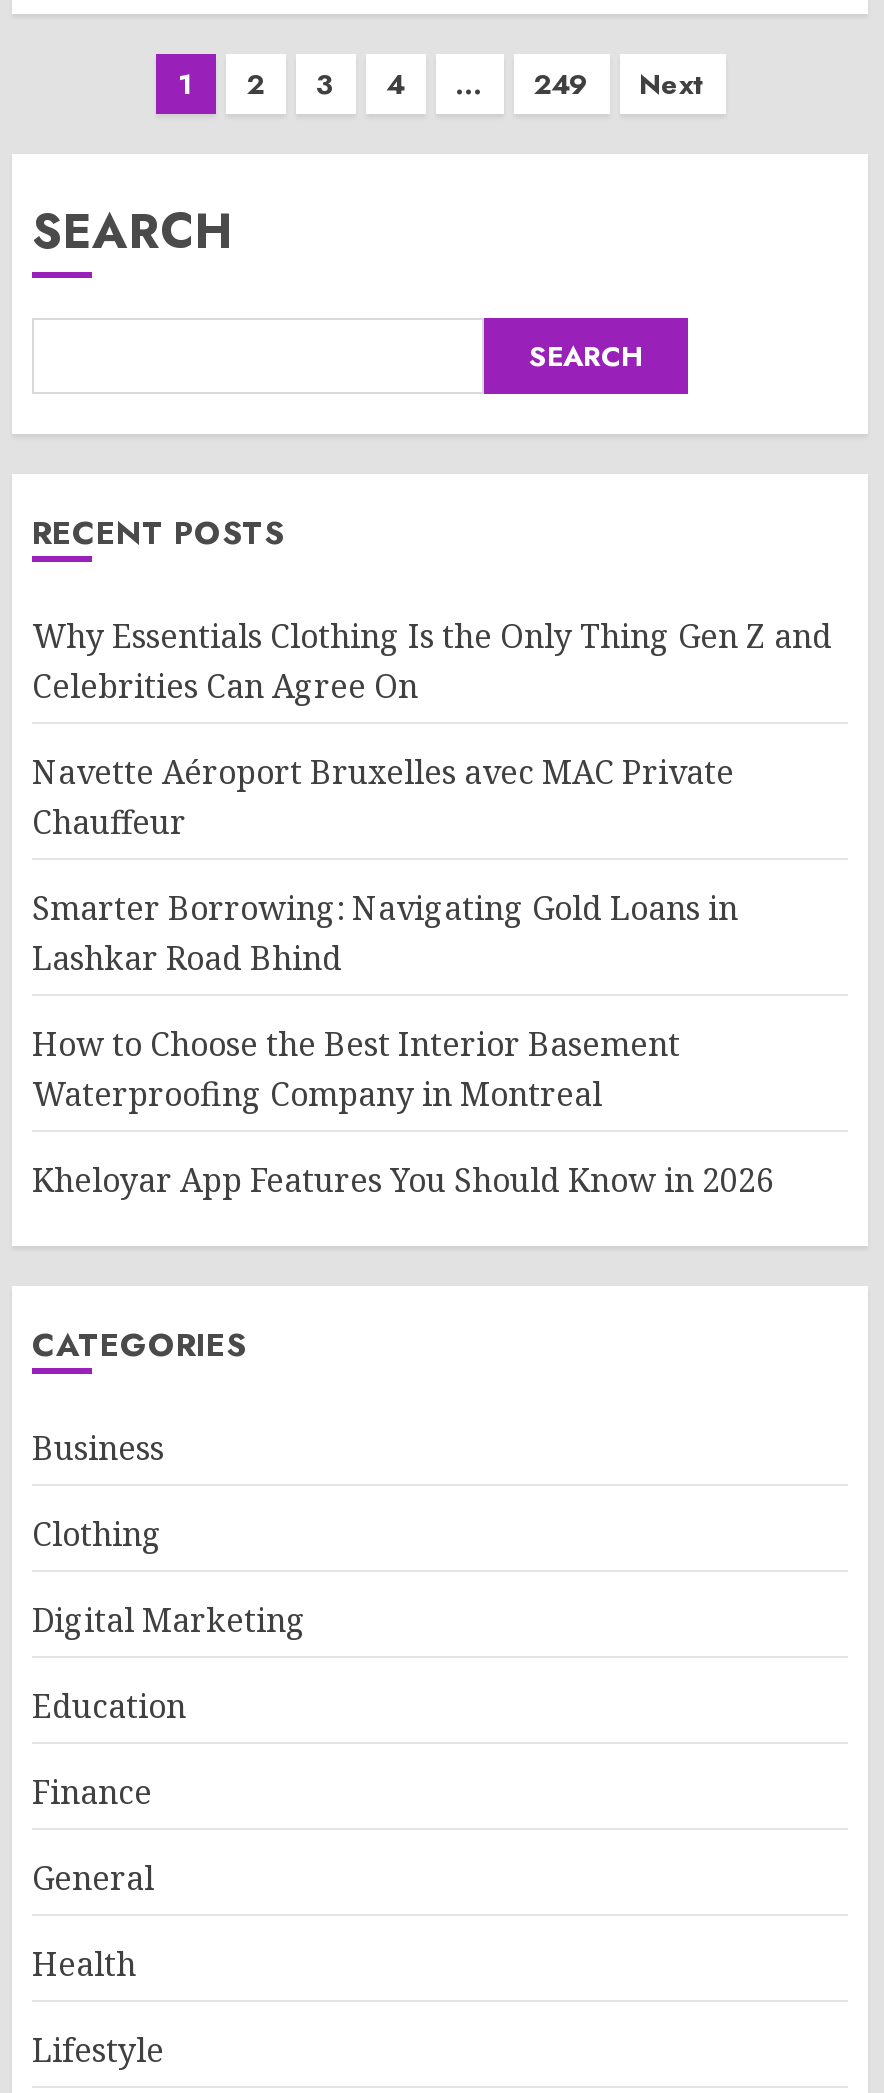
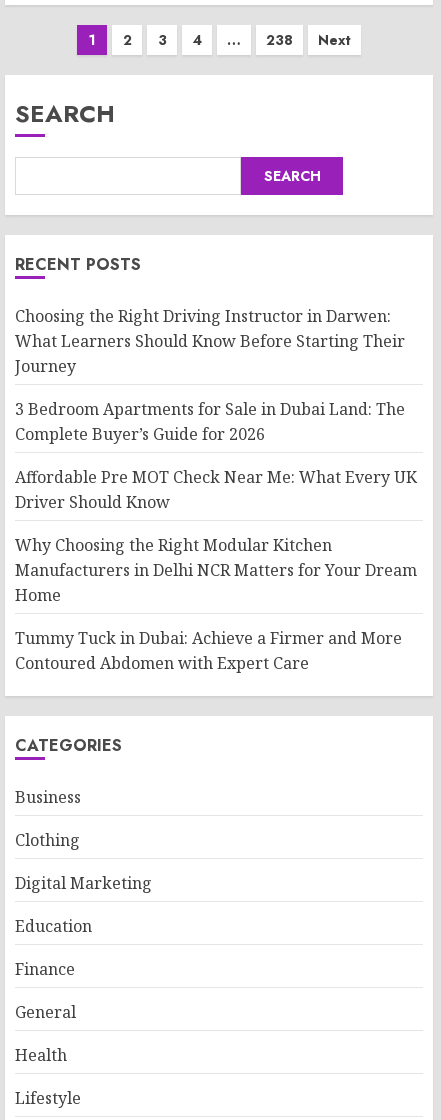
[533,64,589,104] 249 -> [266,30,293,50] 238
[32,614,832,708] Why Essentials Clothing Is the Only Thing Gen Z and | Celebrities Can Agree On -> [15,305,405,377] Choosing the Right Driving Instructor in Darwen: | What Learners Should Know Before Starting Their | Journey
[32,750,734,844] Navette Aéroport Bruxelles avec MAC Private | Chauffeur -> [15,398,405,445] 3 Bedroom Apartments for Sale in Dubai Land: The | Complete Buyer’s Guide for 2026
[32,886,738,980] Smarter Borrowing: Navigating Gold Loans in | Lashkar Road Bhind -> [15,466,417,513] Affordable Pre MOT Check Near Me: What Every UK | Driver Should Know
[32,1022,680,1116] How to Choose the Best Interior Basement | Waterproofing Company in Montreal -> [15,534,417,606] Why Choosing the Right Modular Kitchen | Manufacturers in Delhi NCR Matters for Your Dream | Home
[32,1158,774,1202] Kheloyar App Features You Should Know in 2026 -> [15,627,402,674] Tummy Tuck in Dubai: Achieve a Firmer and More | Contoured Abdomen with Expert Care

